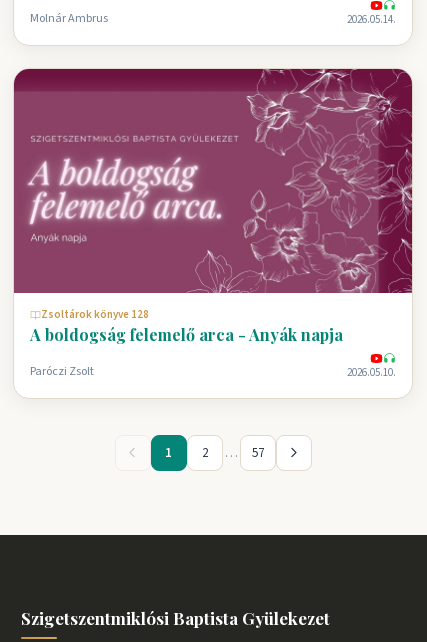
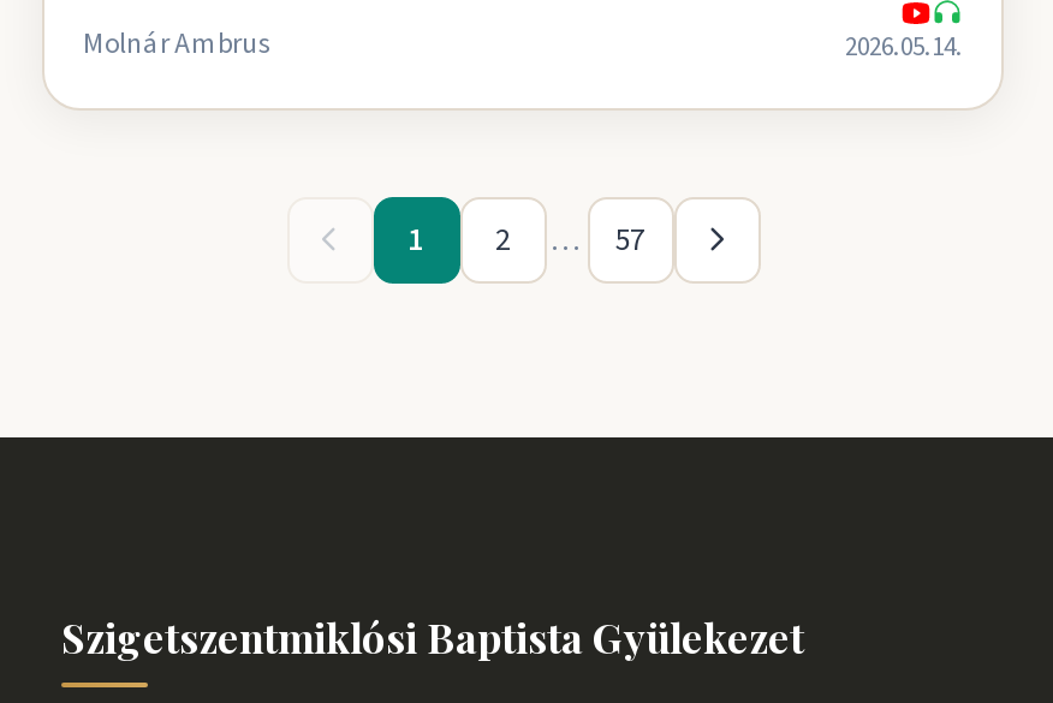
[13,68,413,380] [image] | Zsoltárok könyve 128 | A boldogság felemelő arca - Anyák napja | Paróczi Zsolt | 2026.05.10. -> none

